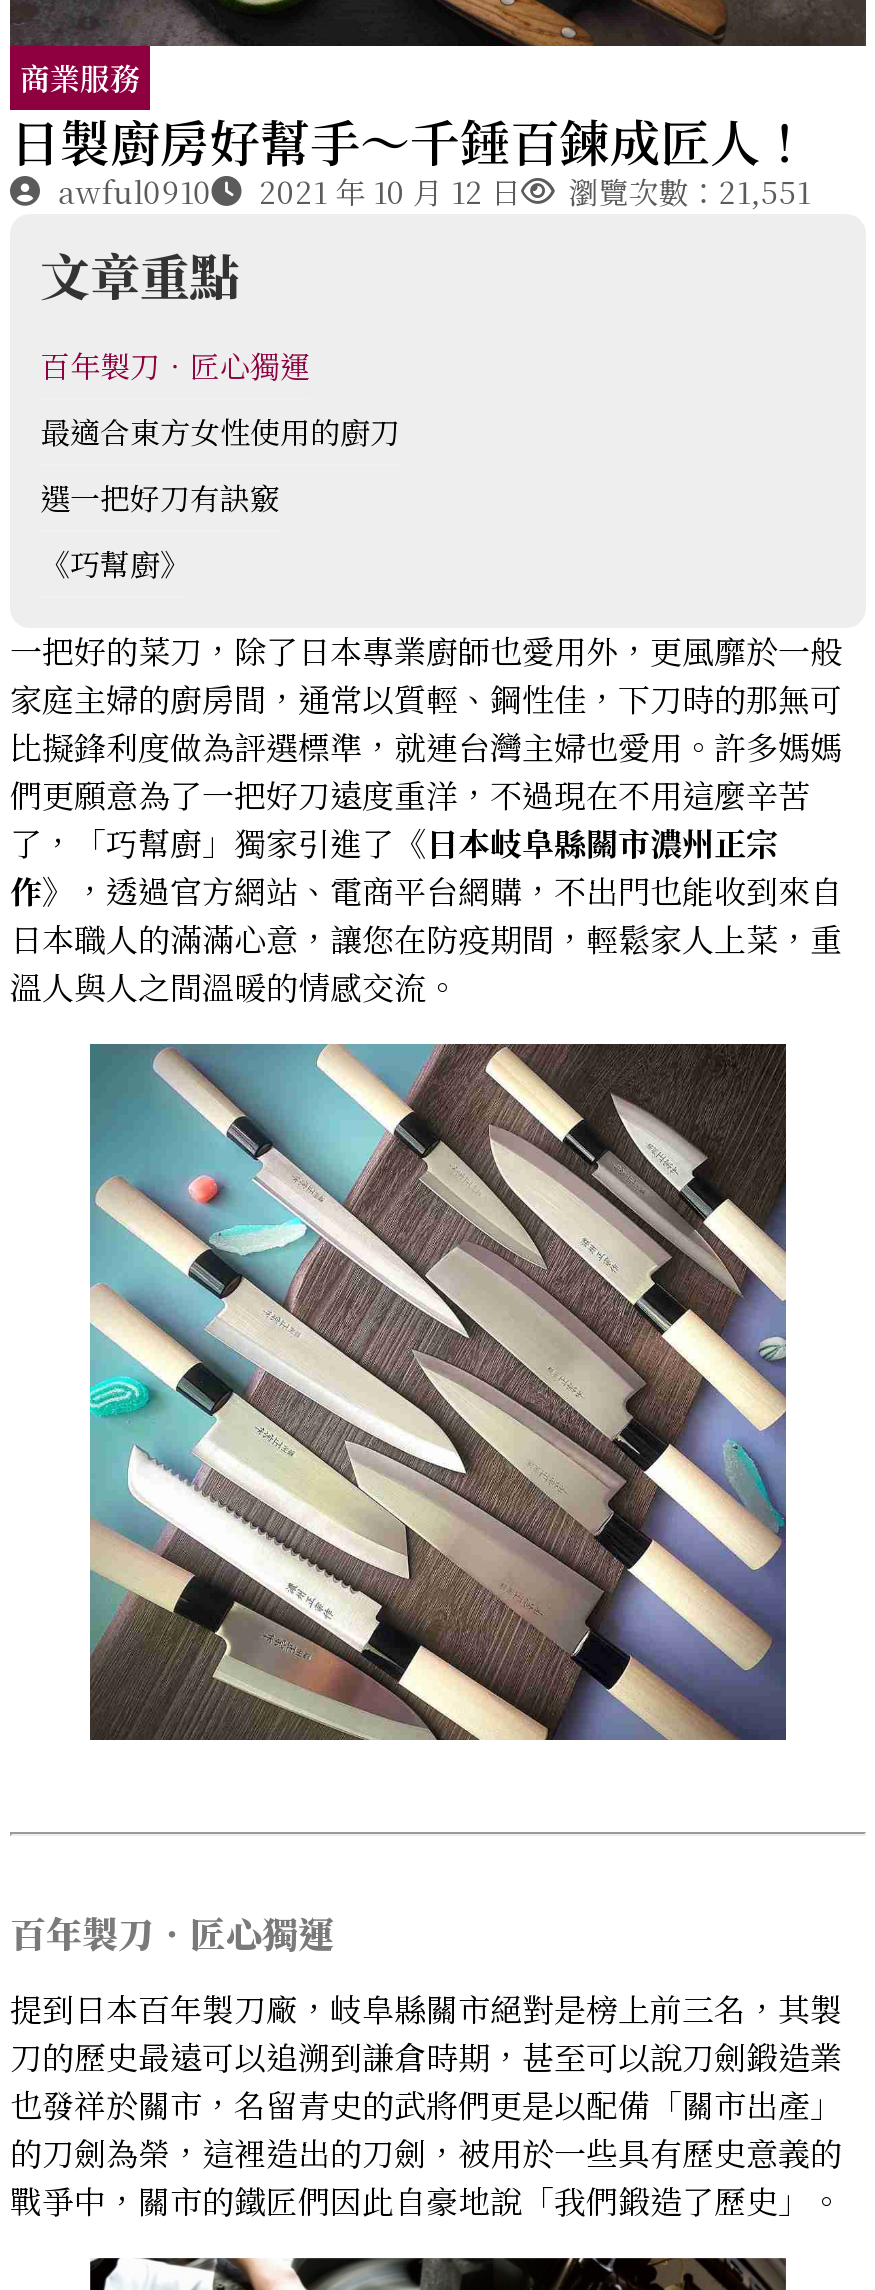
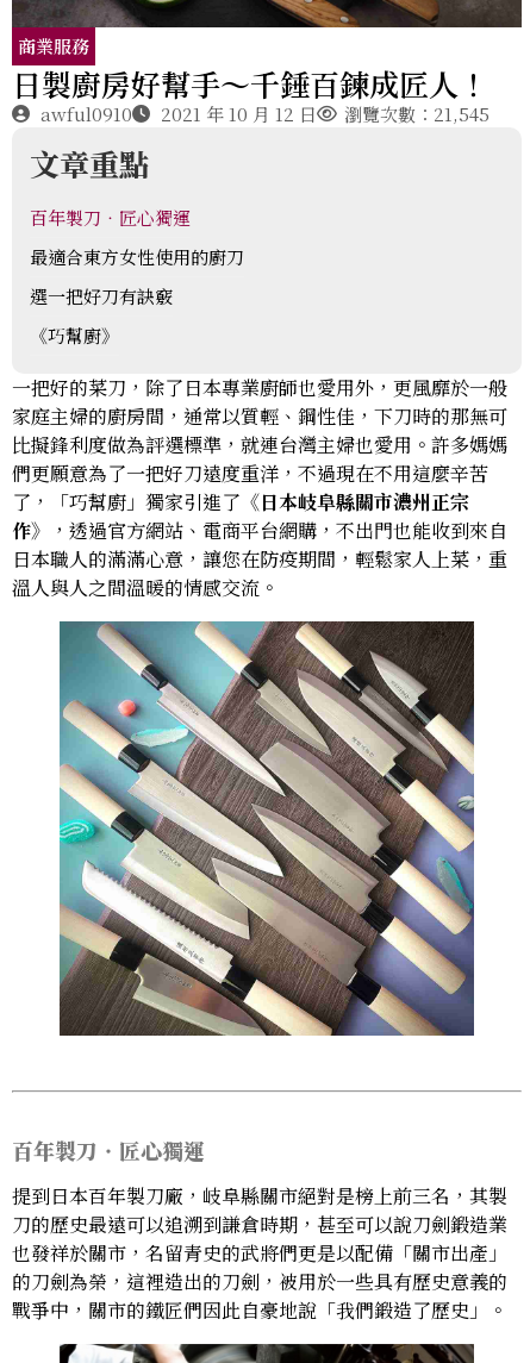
[58,170,810,212] awful0910 2021 年 10 月 12 日 瀏覽次數：21,551 -> [40,101,490,126] awful0910 2021 年 10 月 12 日 瀏覽次數：21,545

